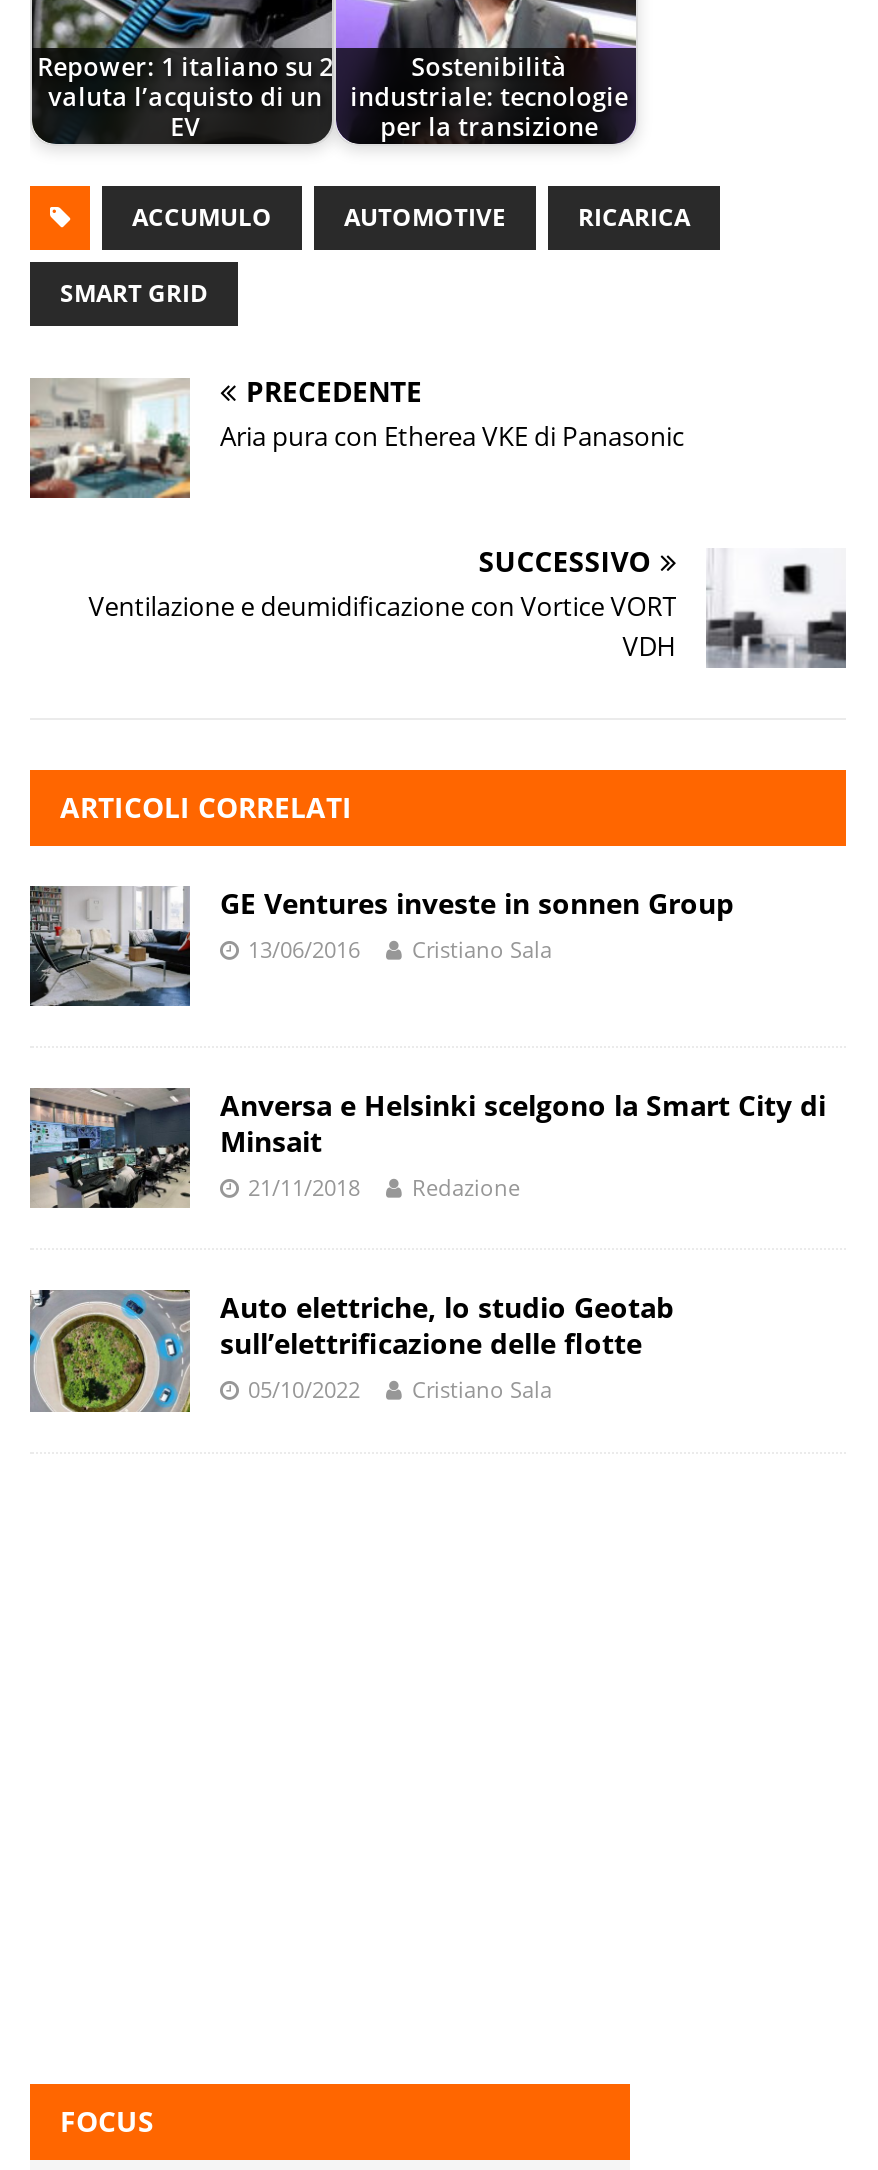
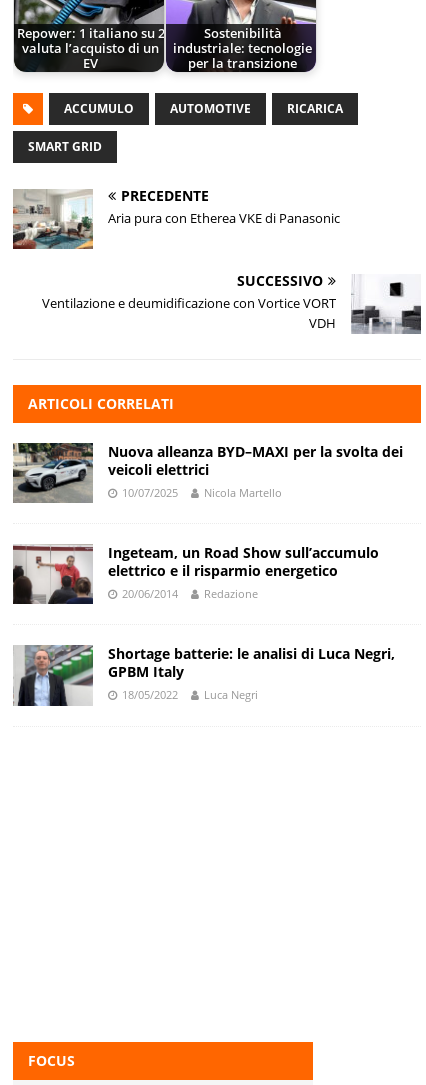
[30,885,734,1008] [image] | GE Ventures investe in sonnen Group | 13/06/2016 | Cristiano Sala -> [13,442,403,503] [image] | Nuova alleanza BYD–MAXI per la svolta dei | veicoli elettrici | 10/07/2025 | Nicola Martello
[28,1087,826,1208] [image] | Anversa e Helsinki scelgono la Smart City di | Minsait | 21/11/2018 -> [13,543,379,605] [image] | Ingeteam, un Road Show sull’accumulo | elettrico e il risparmio energetico | 20/06/2014
[28,1288,674,1414] [image] | Auto elettriche, lo studio Geotab | sull’elettrificazione delle flotte | 05/10/2022 | Cristiano Sala -> [13,644,395,707] [image] | Shortage batterie: le analisi di Luca Negri, | GPBM Italy | 18/05/2022 | Luca Negri

